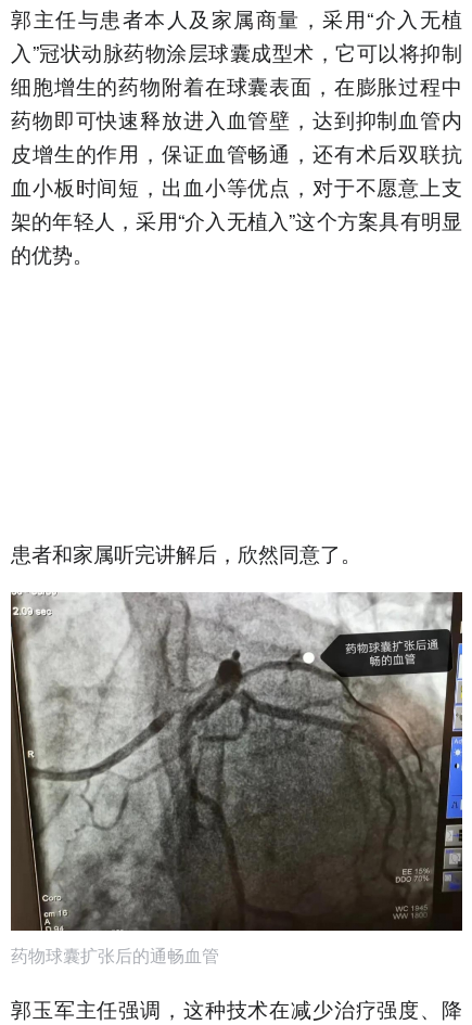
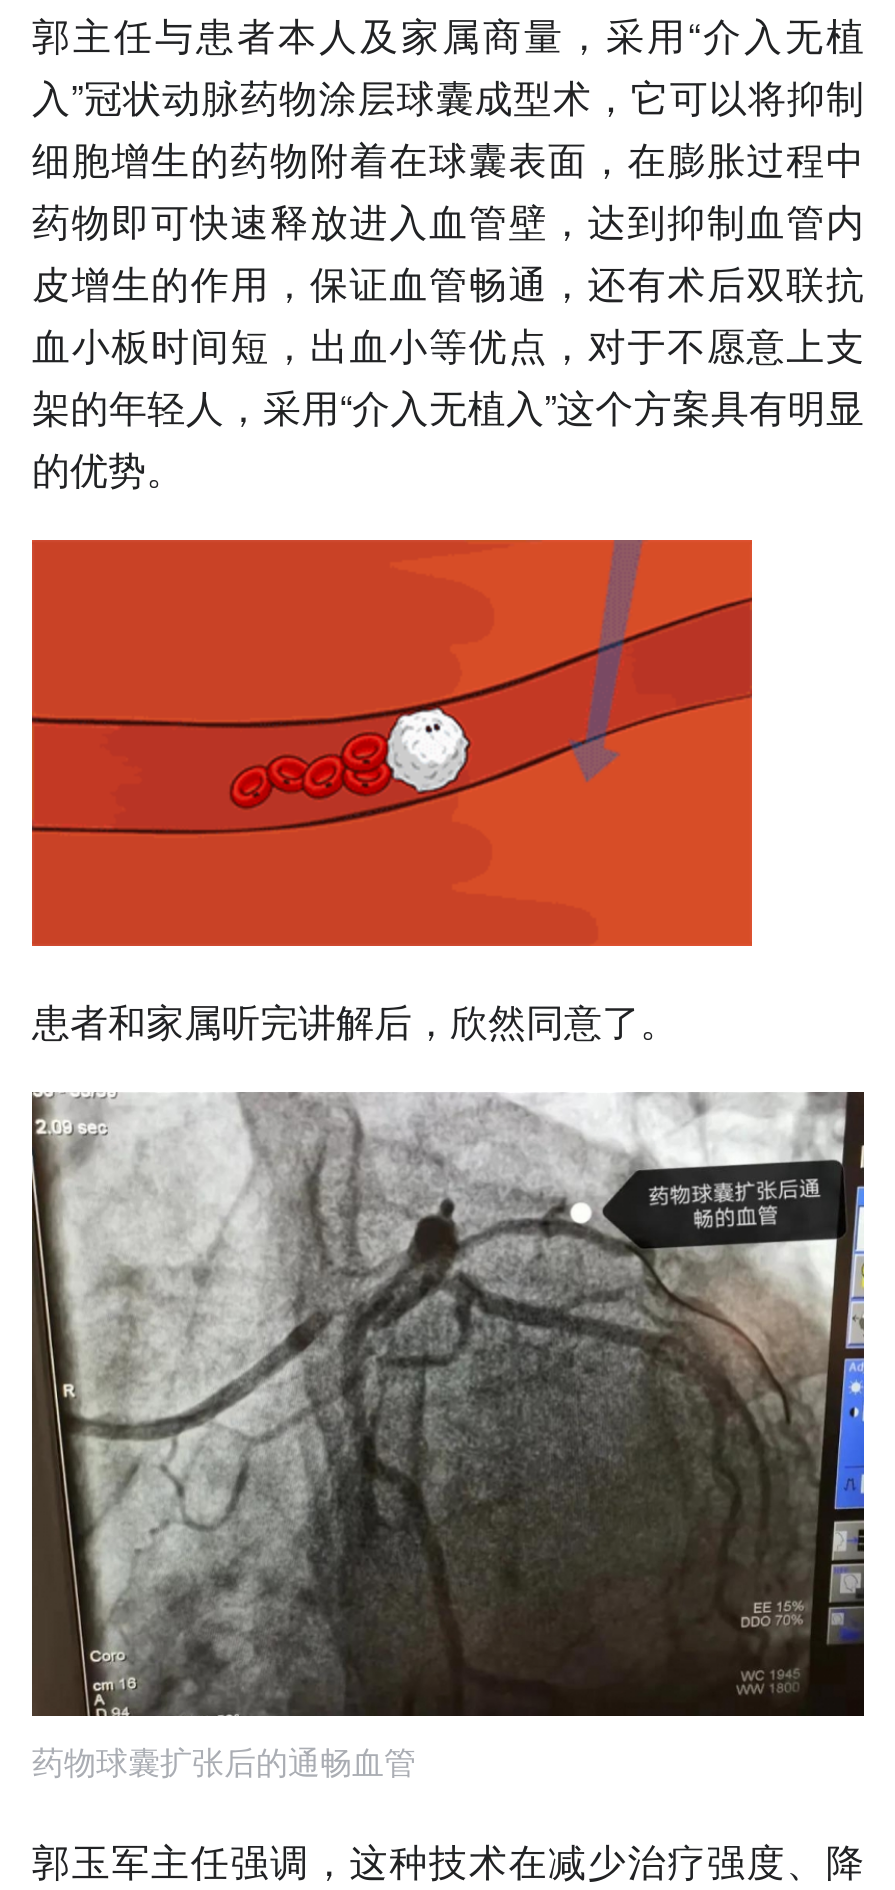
none -> [30,538,754,948] [image]

